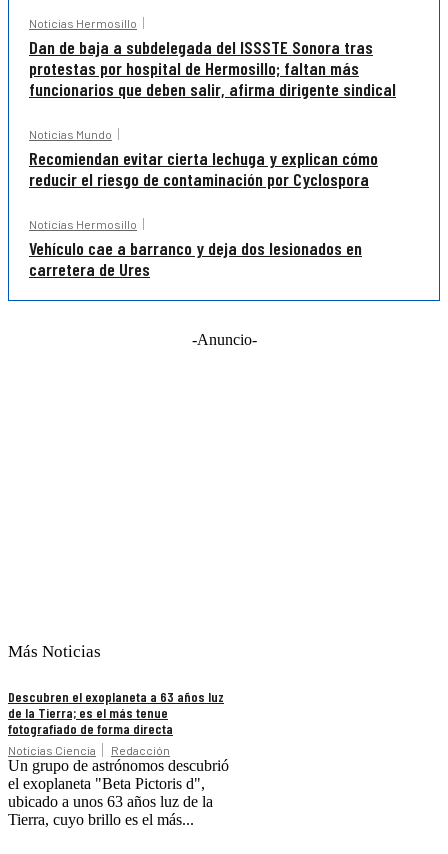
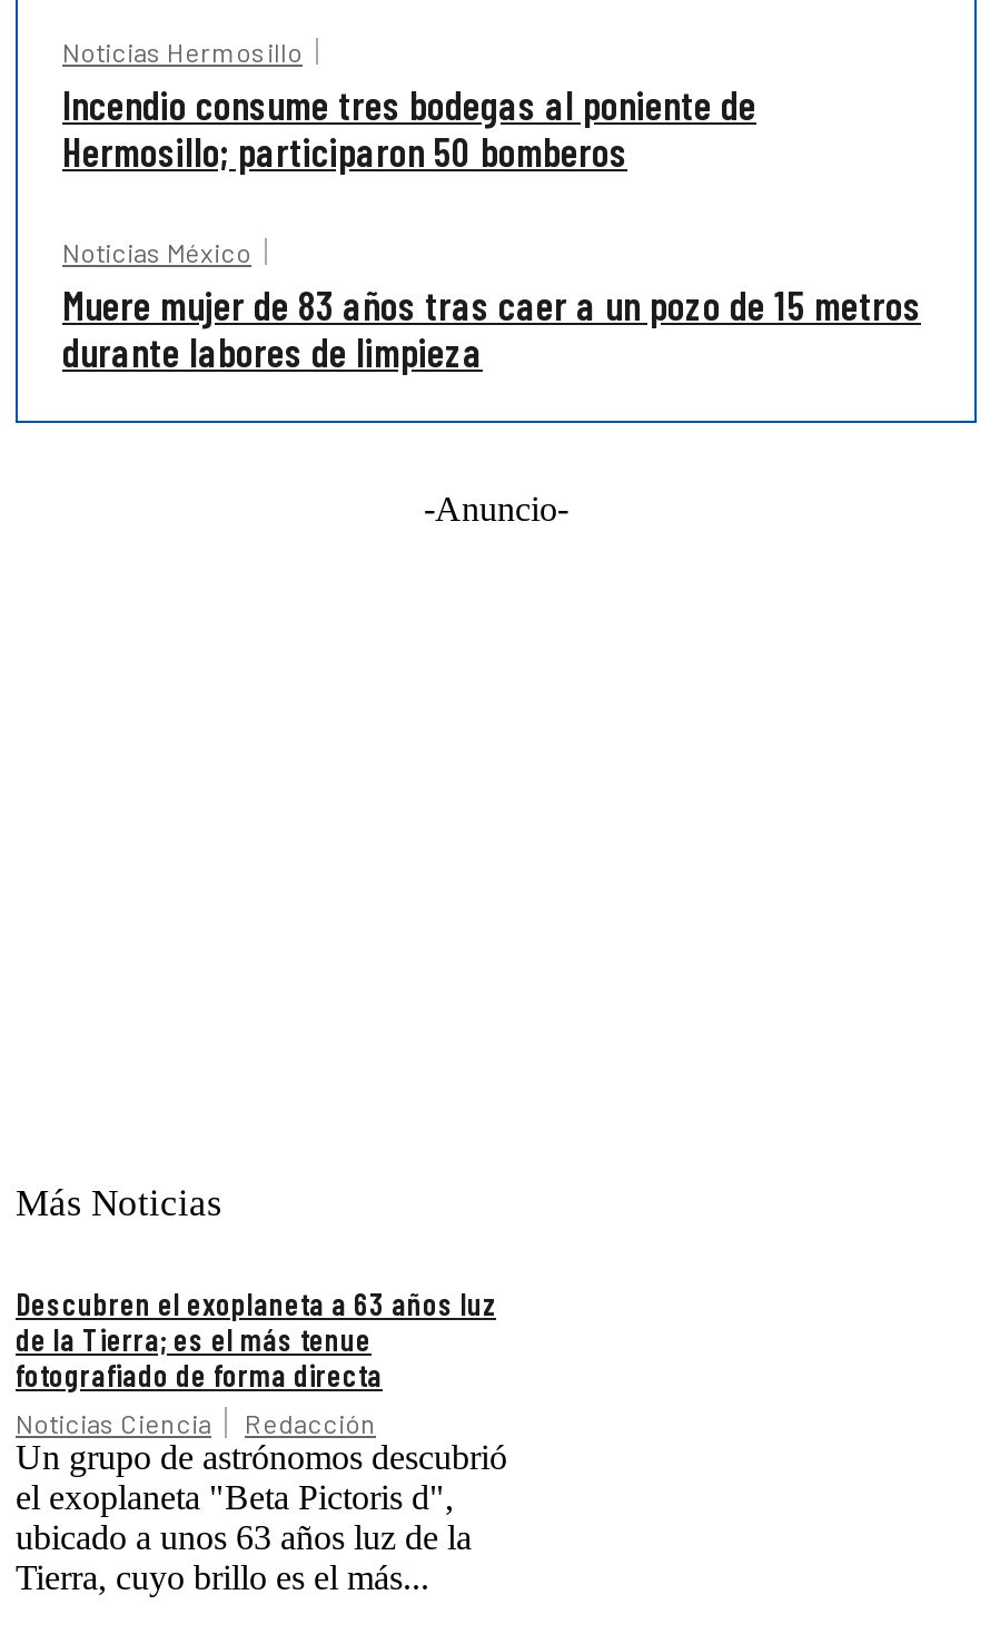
[29,35,396,279] Dan de baja a subdelegada del ISSSTE Sonora tras | protestas por hospital de Hermosillo; faltan más | funcionarios que deben salir, afirma dirigente sindical | Noticias Mundo | Recomiendan evitar cierta lechuga y explican cómo | reducir el riesgo de contaminación por Cyclospora | Noticias Hermosillo | Vehículo cae a barranco y deja dos lesionados en | carretera de Ures -> [62,79,921,375] Incendio consume tres bodegas al poniente de | Hermosillo; participaron 50 bomberos | Noticias México | Muere mujer de 83 años tras caer a un pozo de 15 metros | durante labores de limpieza

